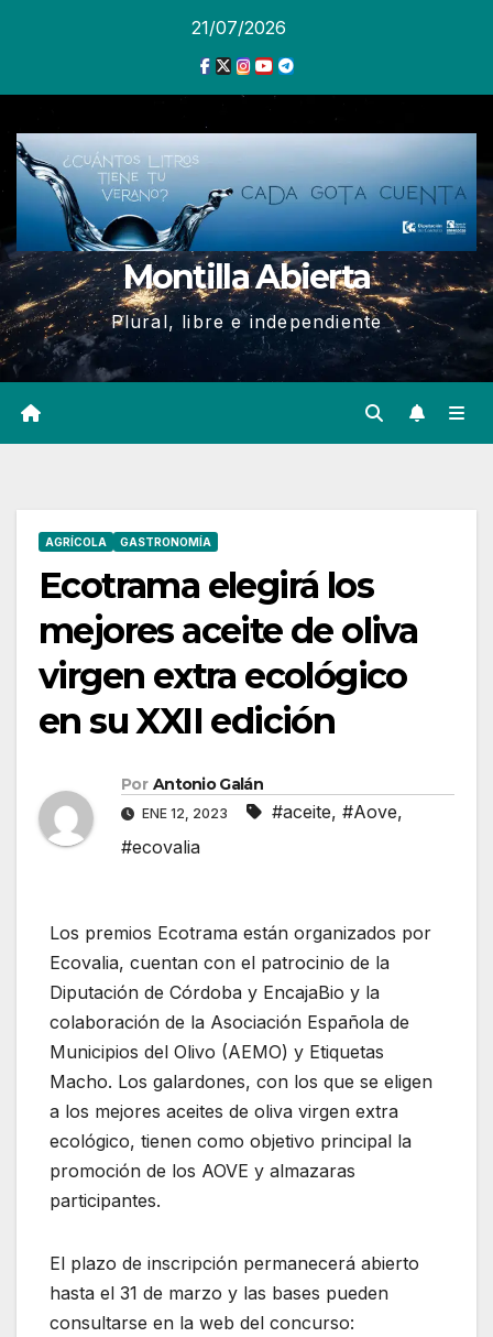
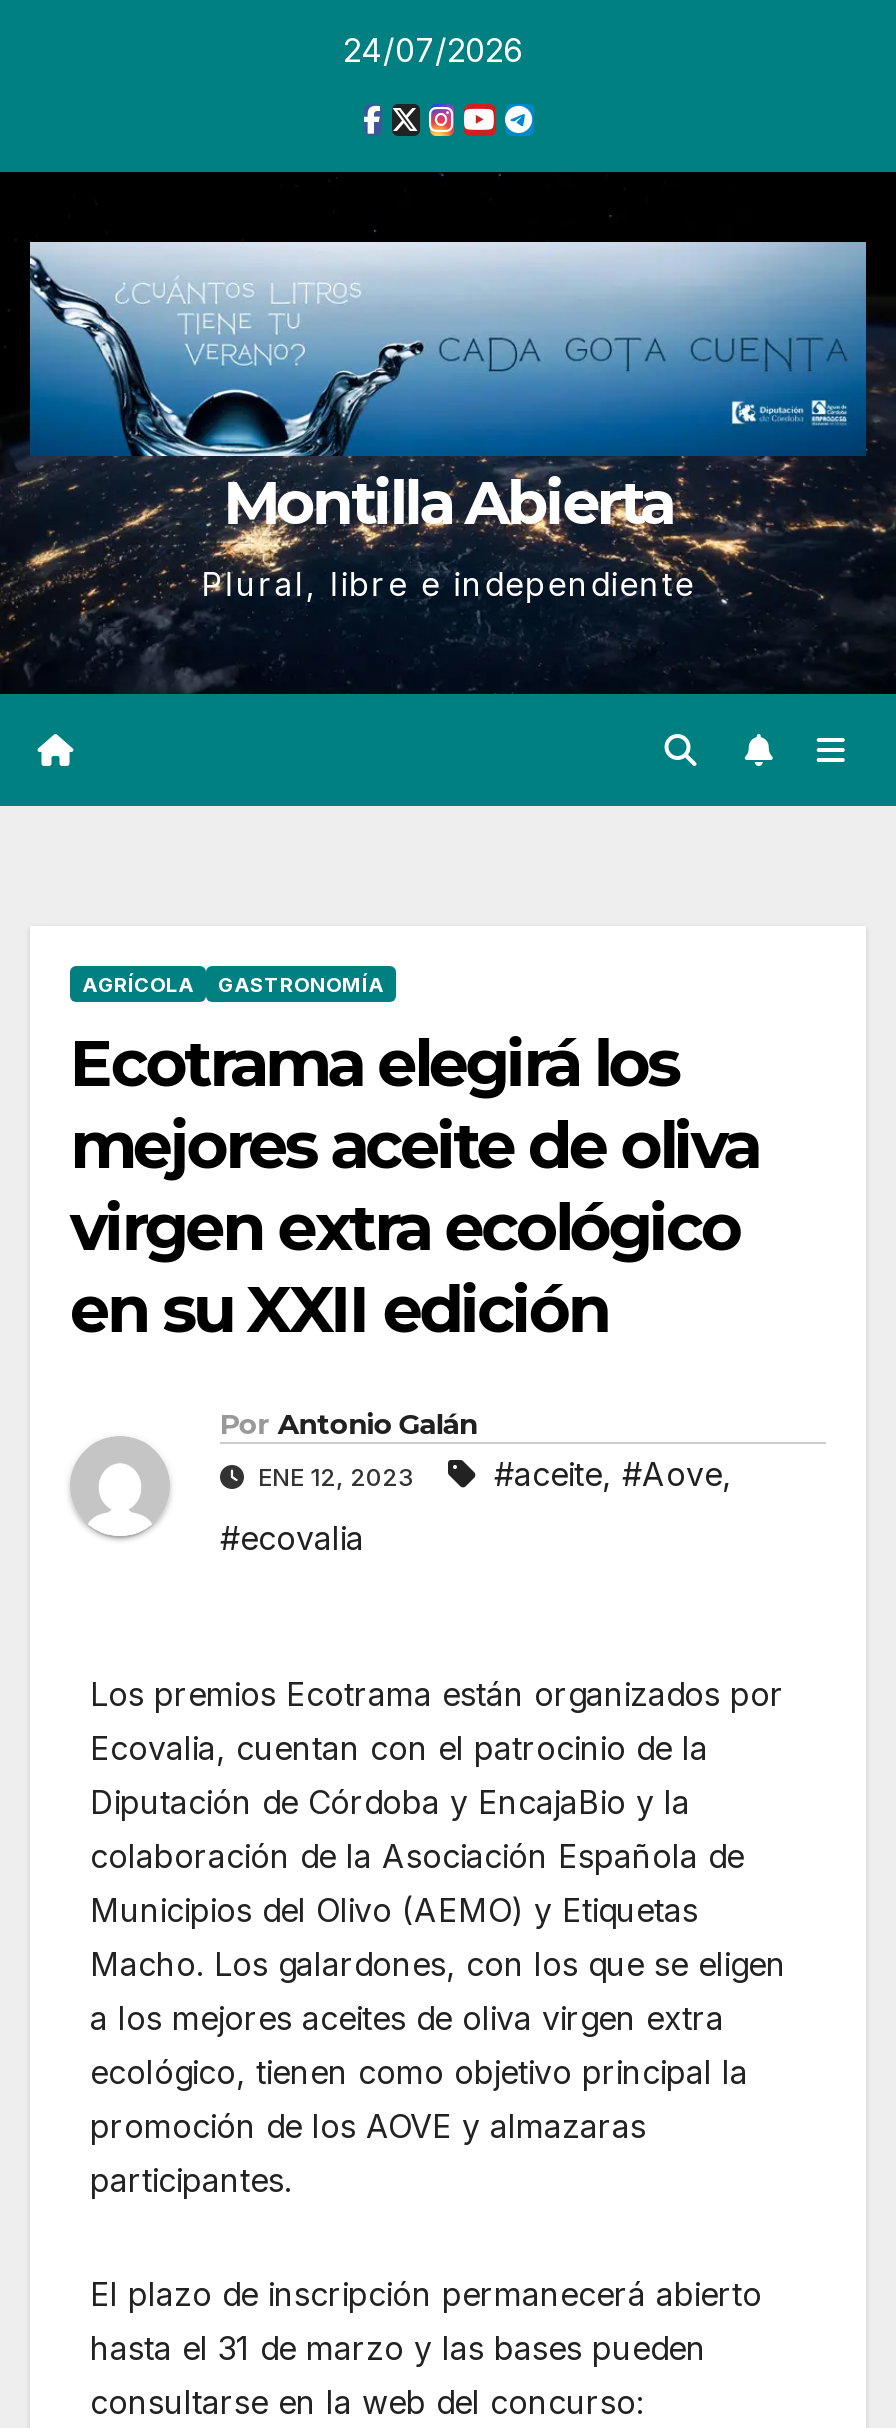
[191,17,286,39] 21/07/2026 -> [343,30,523,70] 24/07/2026

